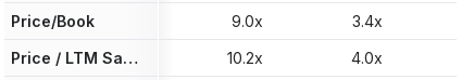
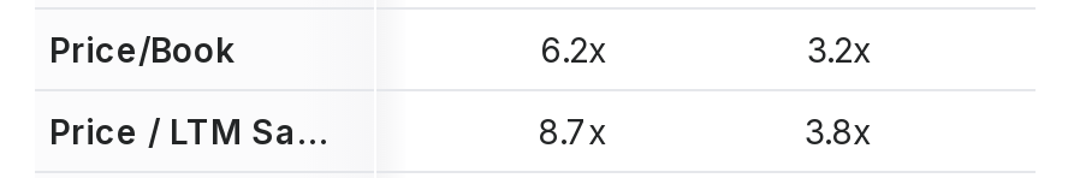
[232,12,383,30] 9.0x | 3.4x -> [540,28,872,69] 6.2x | 3.2x
[227,48,383,67] 10.2x | 4.0x -> [538,110,872,151] 8.7x | 3.8x

